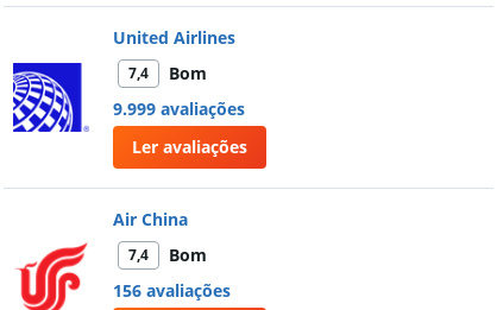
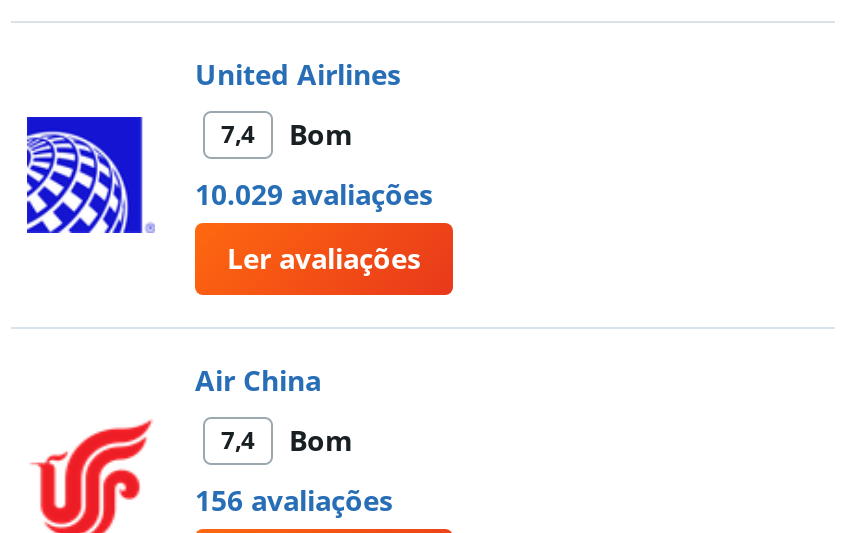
[113,97,245,120] 9.999 avaliações -> [195,175,433,213] 10.029 avaliações

